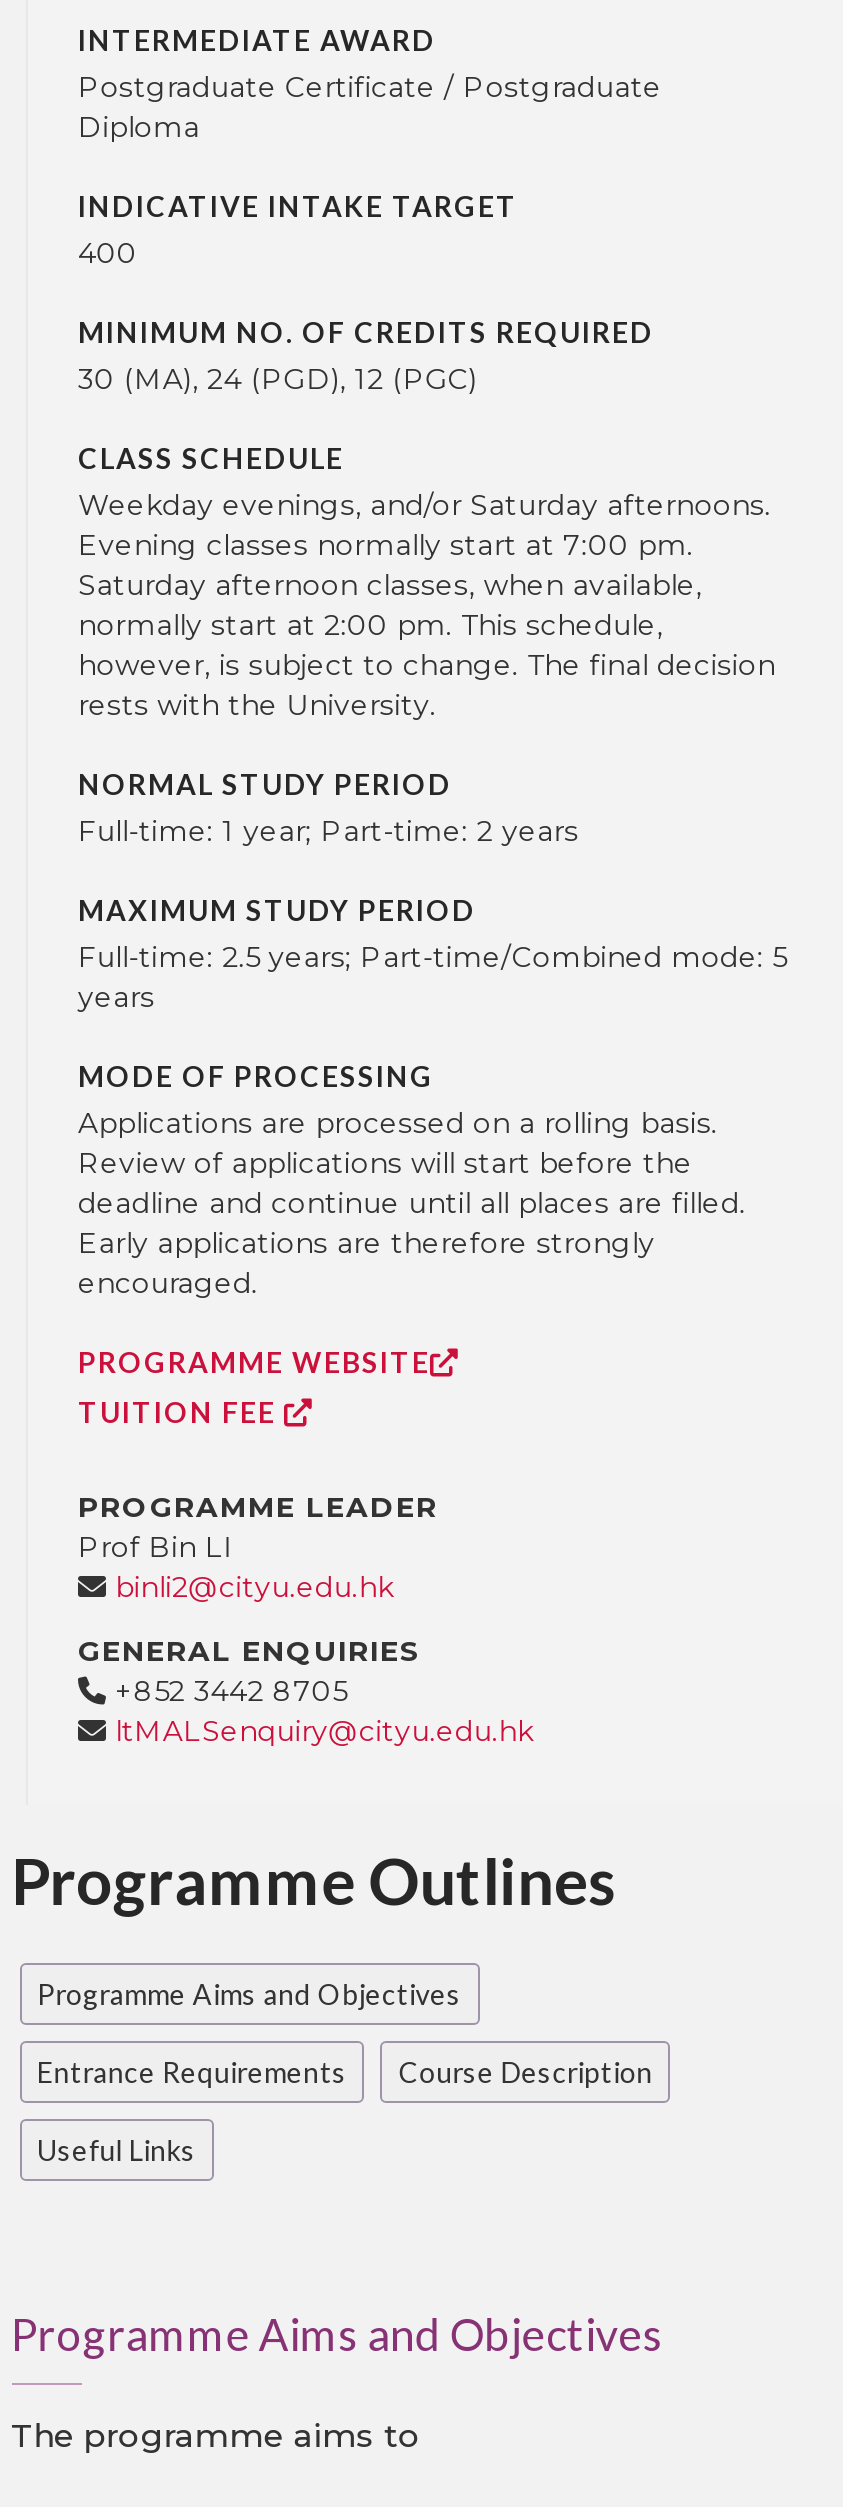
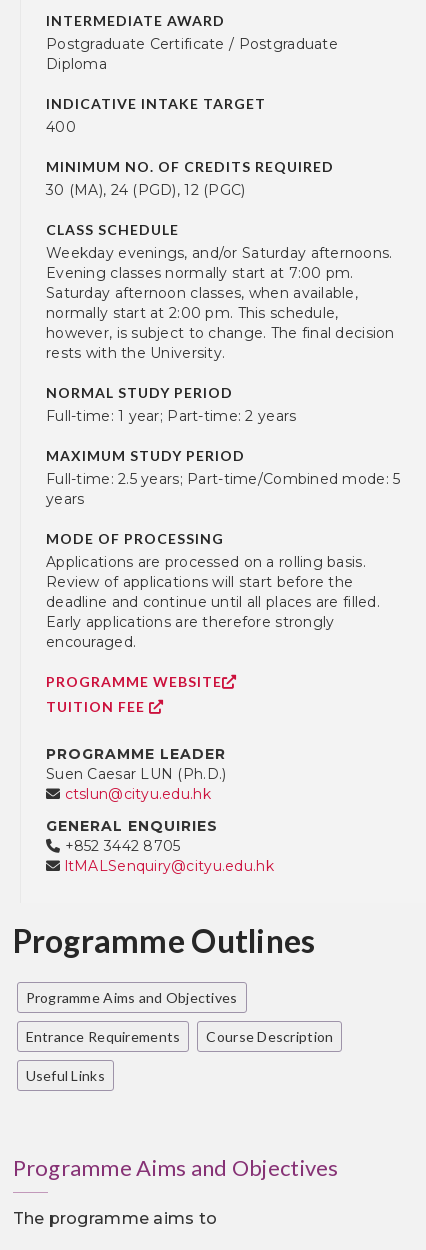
[78,1529,394,1605] Prof Bin LI | binli2@cityu.edu.hk -> [46,765,226,803] Suen Caesar LUN (Ph.D.) | ctslun@cityu.edu.hk

